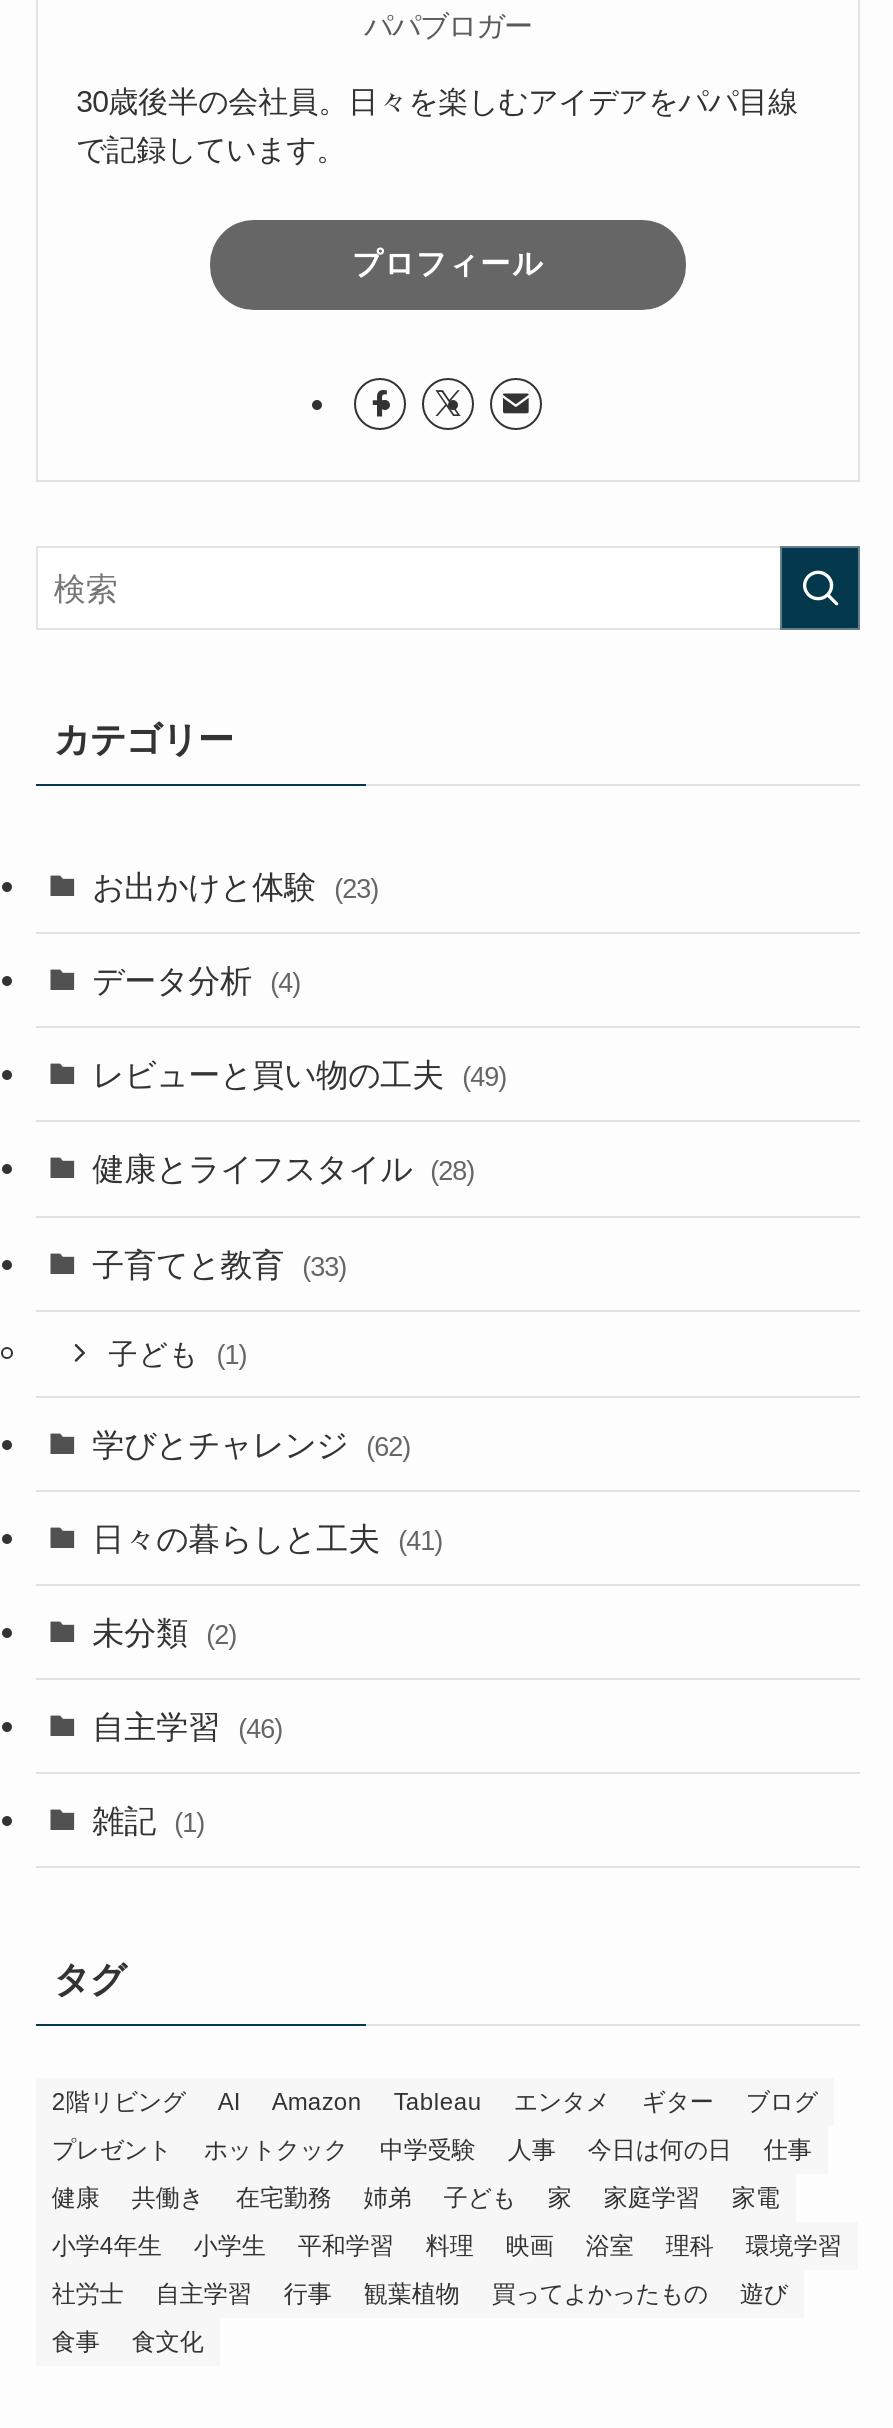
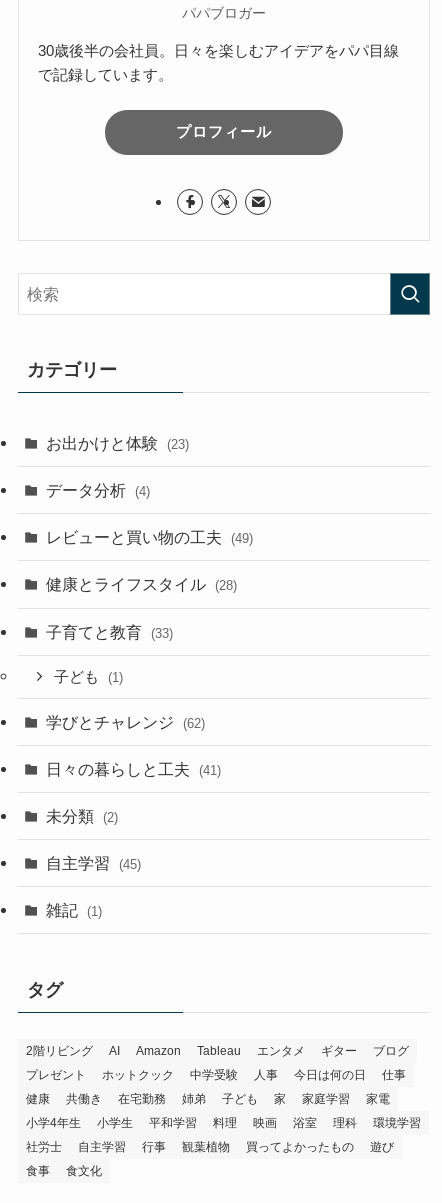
[92,1708,282,1744] 自主学習 (46) -> [46,854,141,872] 自主学習 (45)

